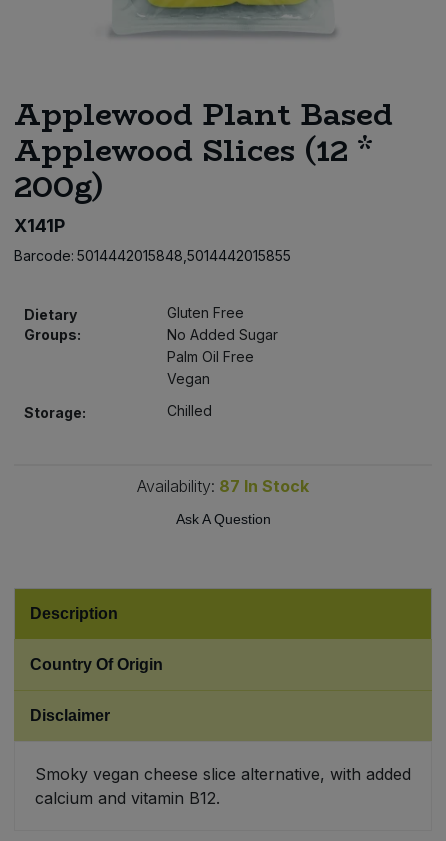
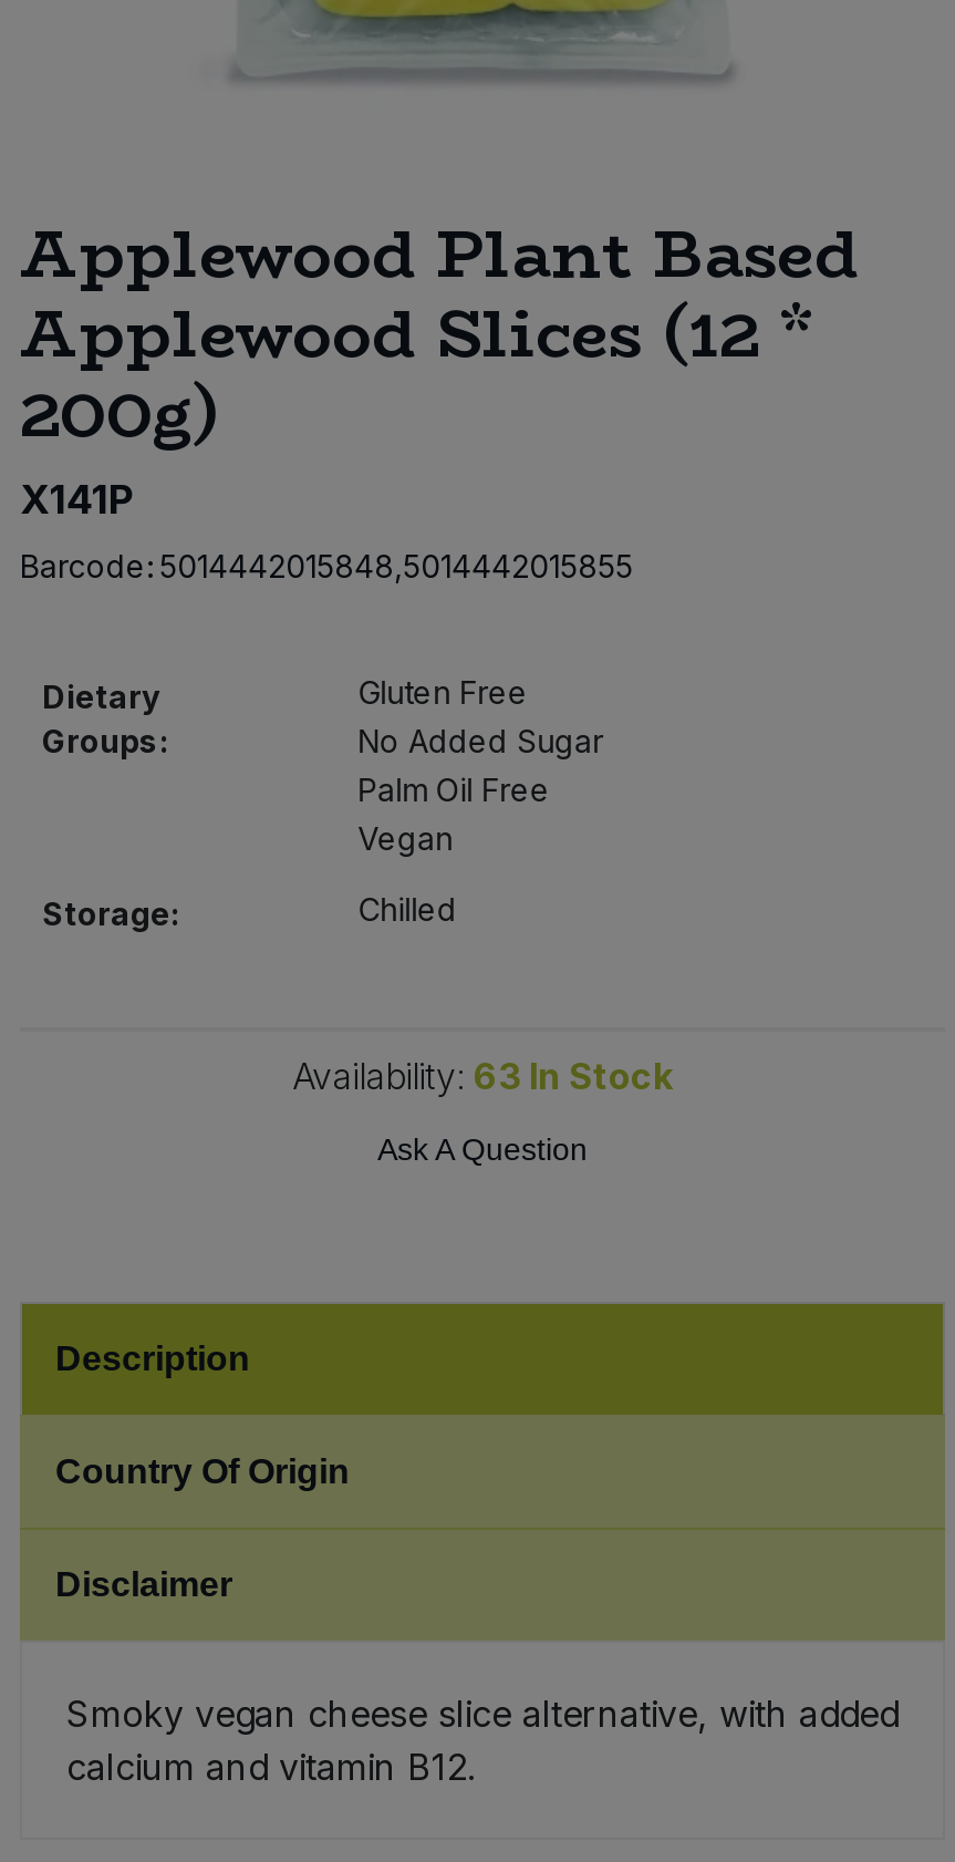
[137,476,309,496] Availability: 87 In Stock -> [292,1054,673,1098] Availability: 63 In Stock

